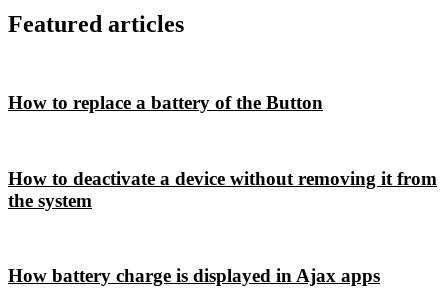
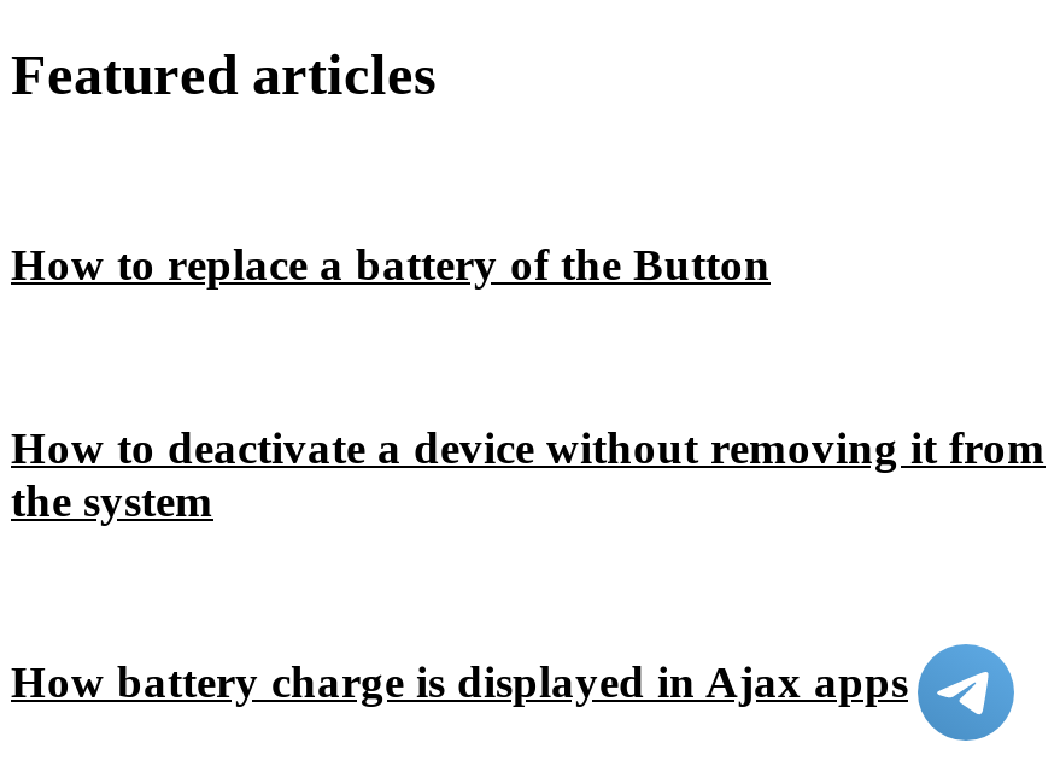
none -> [918,642,1017,743] [image]

